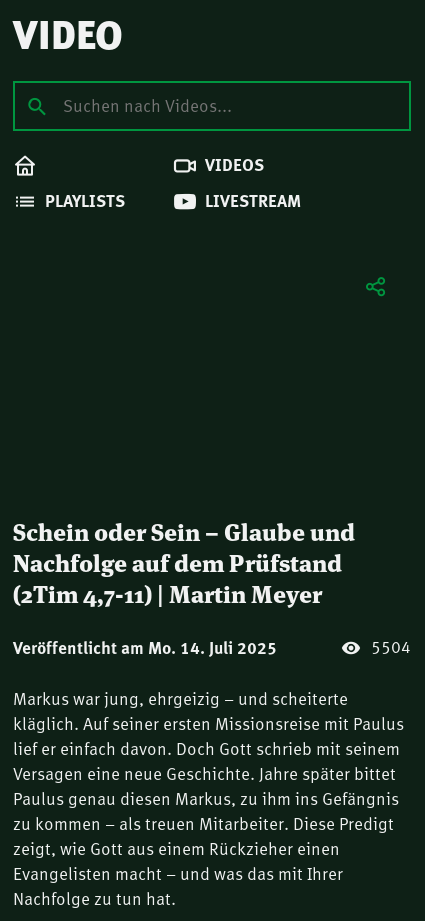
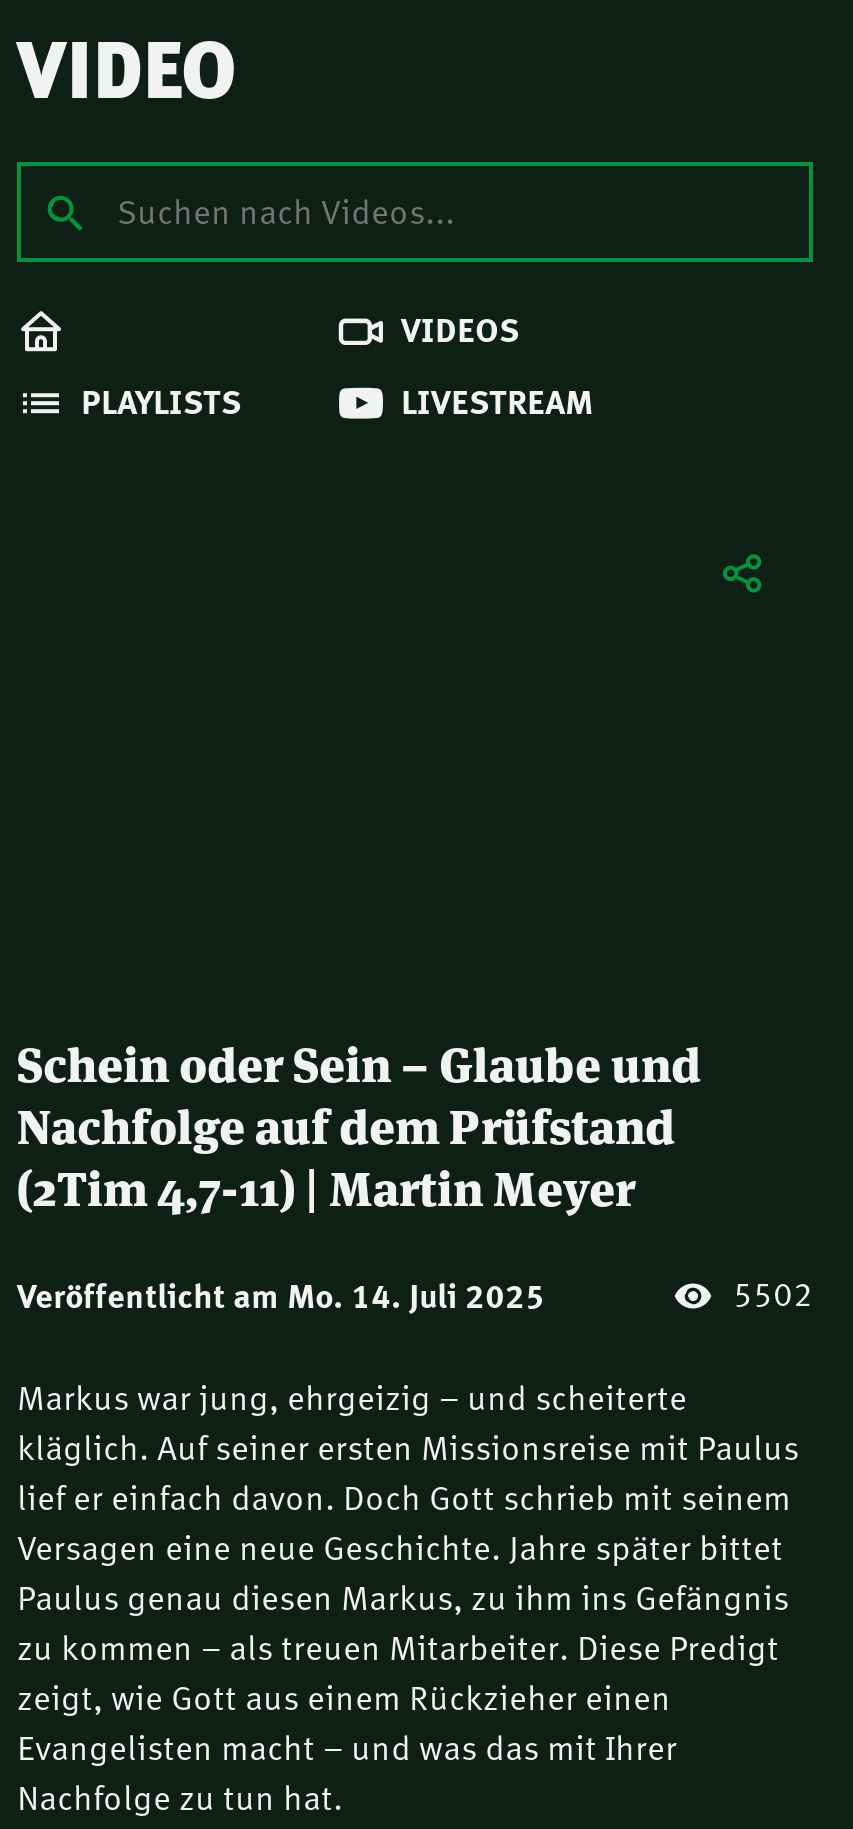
[371,634,411,658] 5504 -> [733,1269,813,1317] 5502

